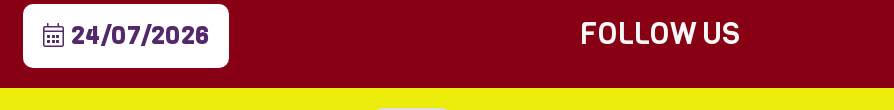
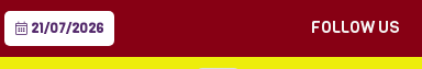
[65,20,209,52] 24/07/2026 -> [27,20,103,37] 21/07/2026

